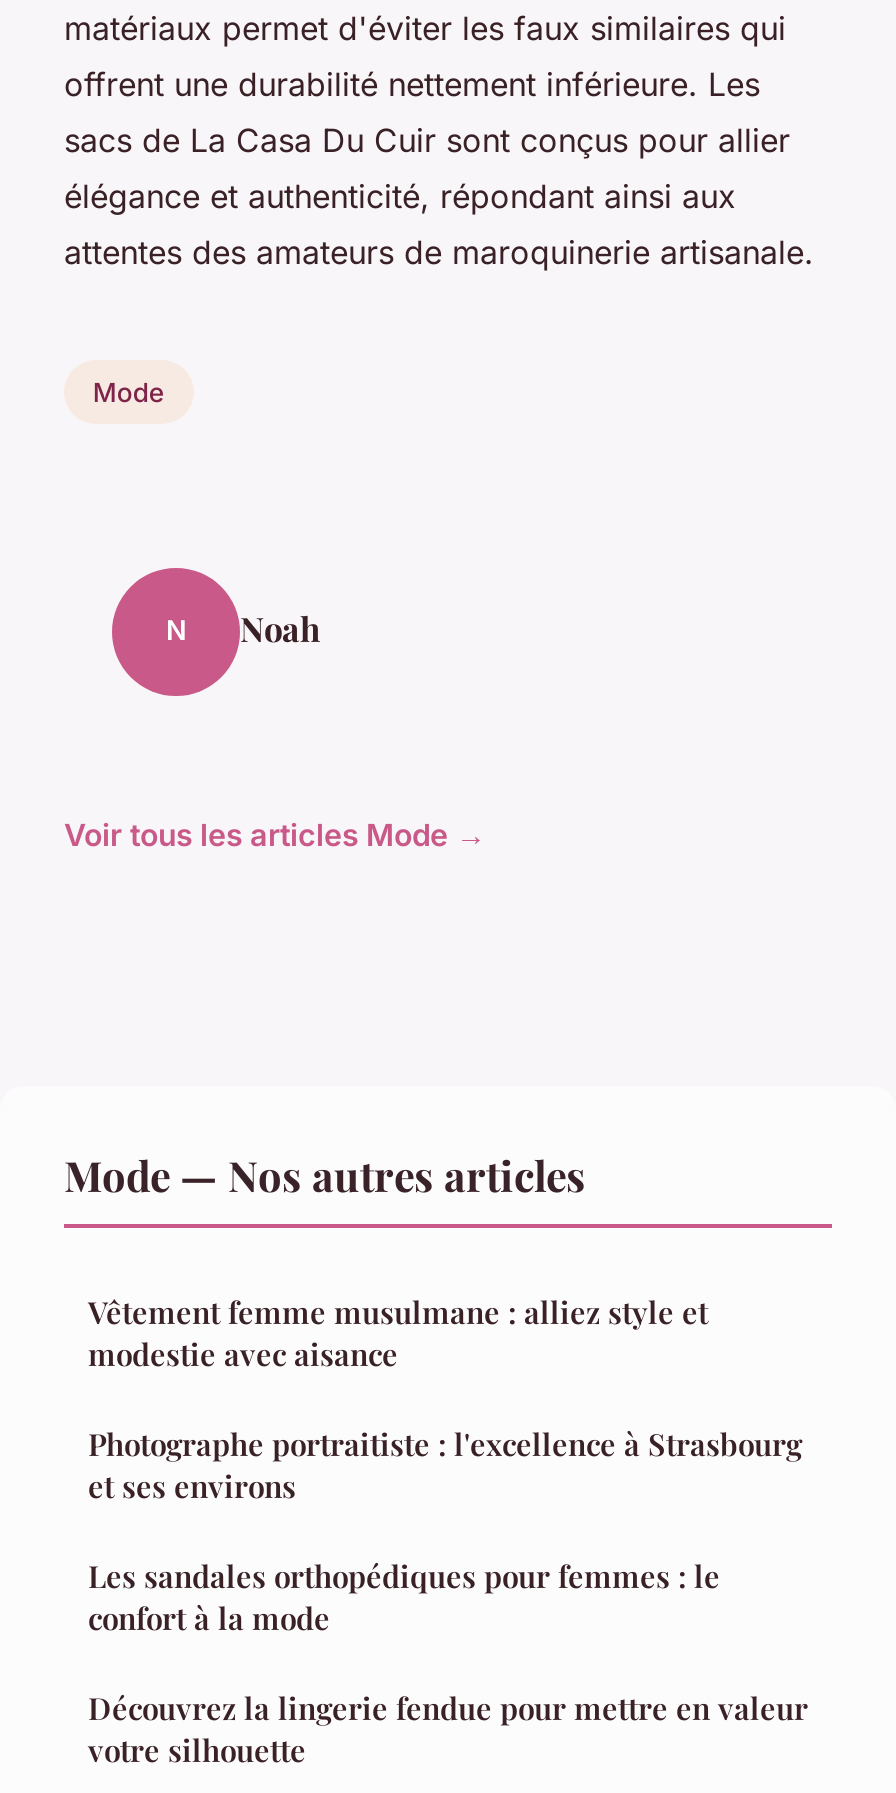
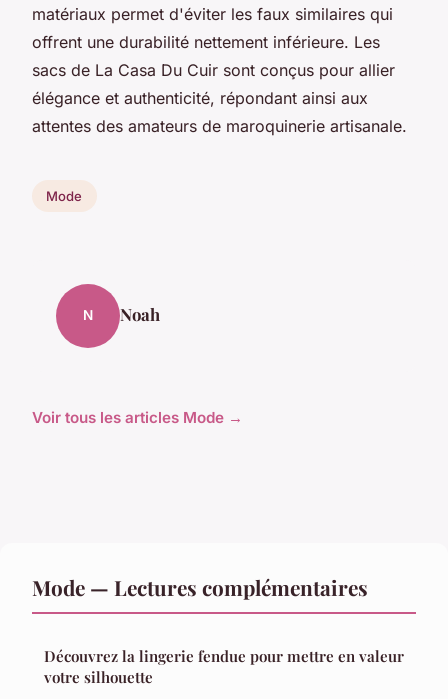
[64,1145,802,1637] Mode — Nos autres articles | Vêtement femme musulmane : alliez style et | modestie avec aisance | Photographe portraitiste : l'excellence à Strasbourg | et ses environs | Les sandales orthopédiques pour femmes : le | confort à la mode -> [32,573,368,601] Mode — Lectures complémentaires

